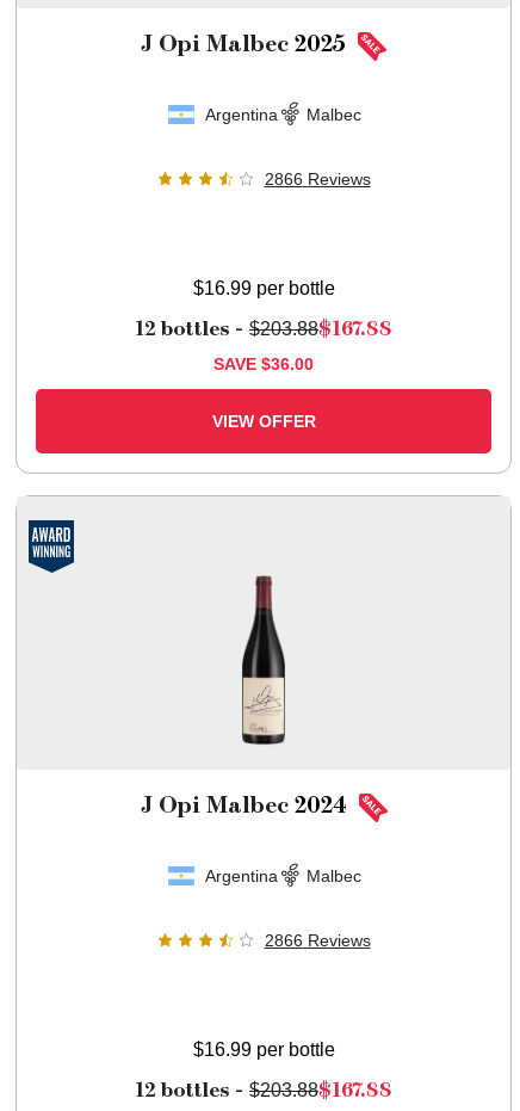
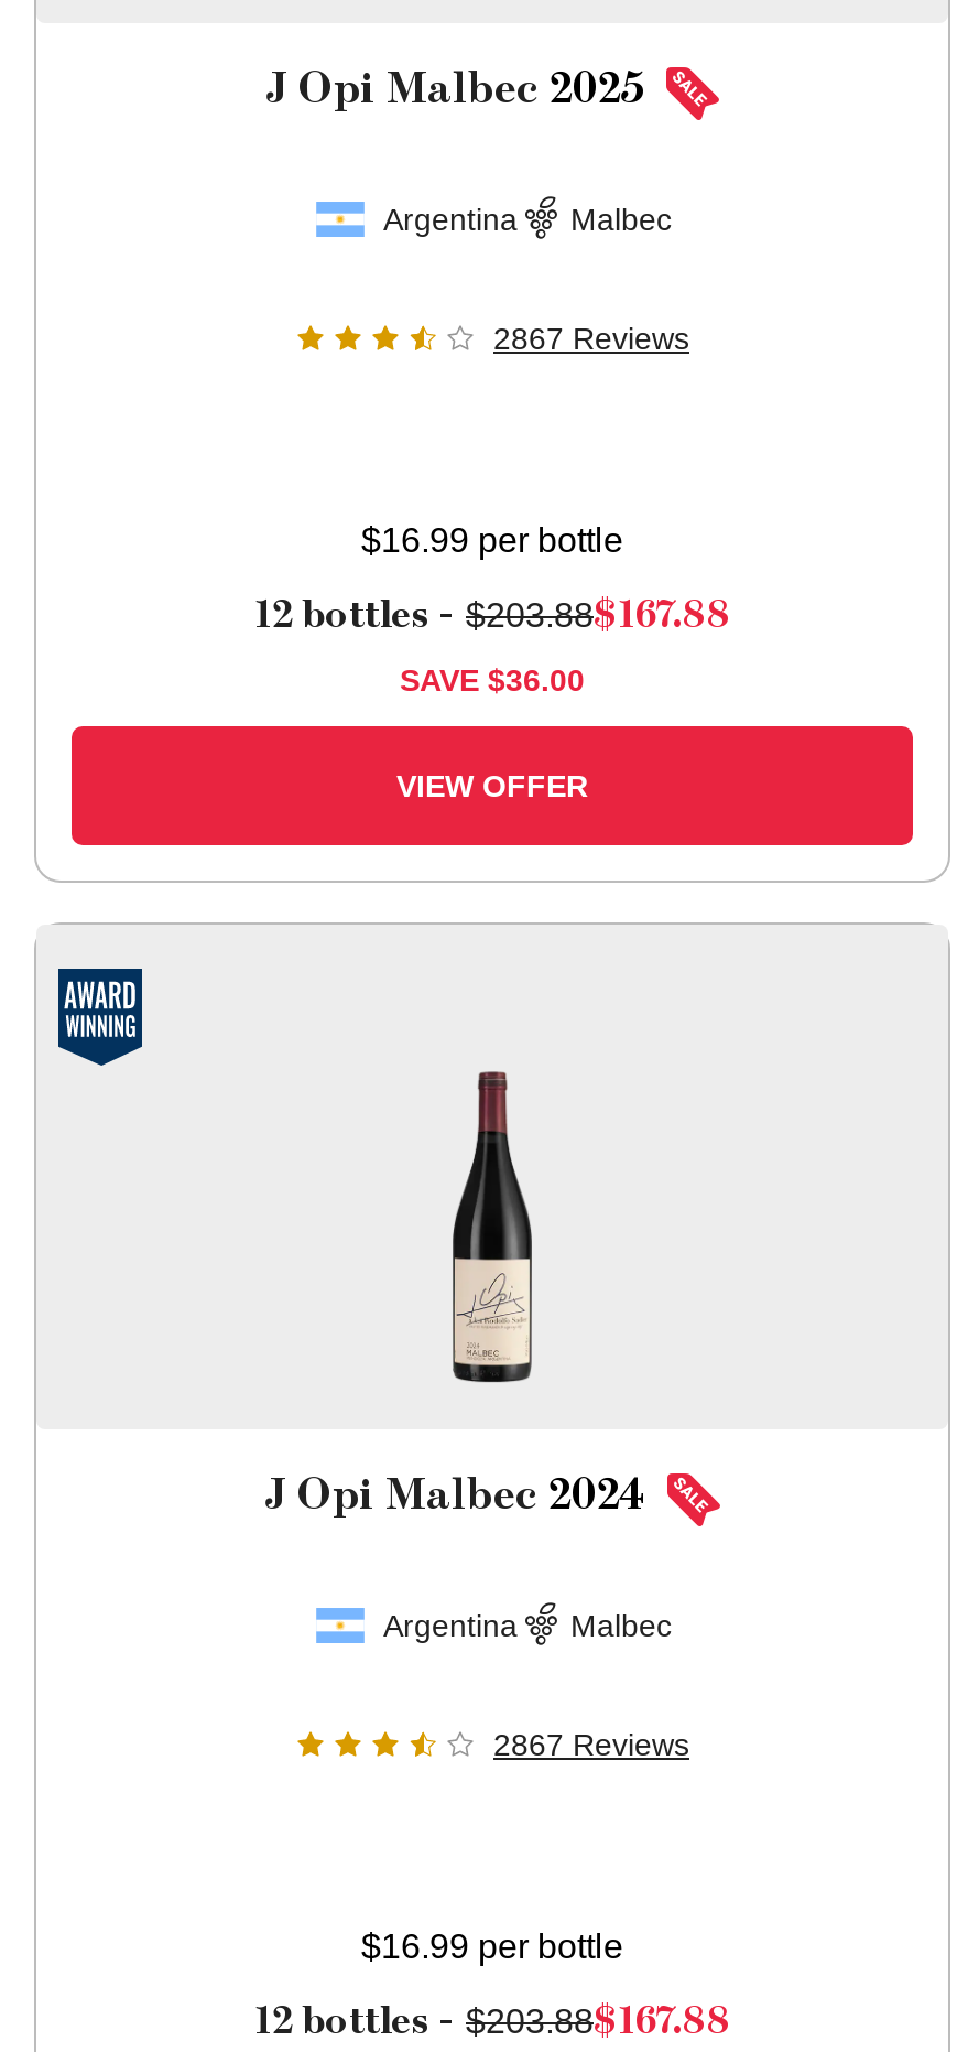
[264,169,370,189] 2866 Reviews -> [493,321,689,356] 2867 Reviews
[264,931,370,950] 2866 Reviews -> [493,1727,689,1762] 2867 Reviews

